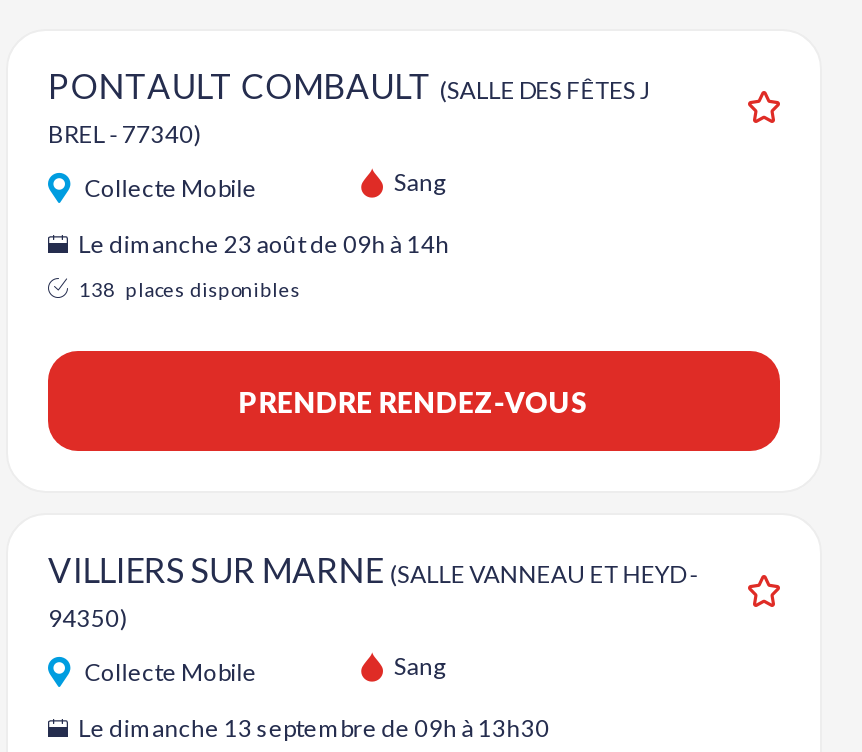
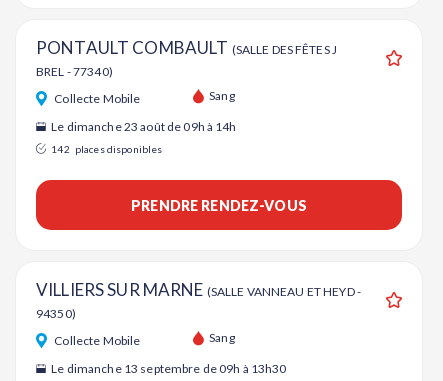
[79,277,301,301] 138 places disponibles -> [51,143,162,155] 142 places disponibles

